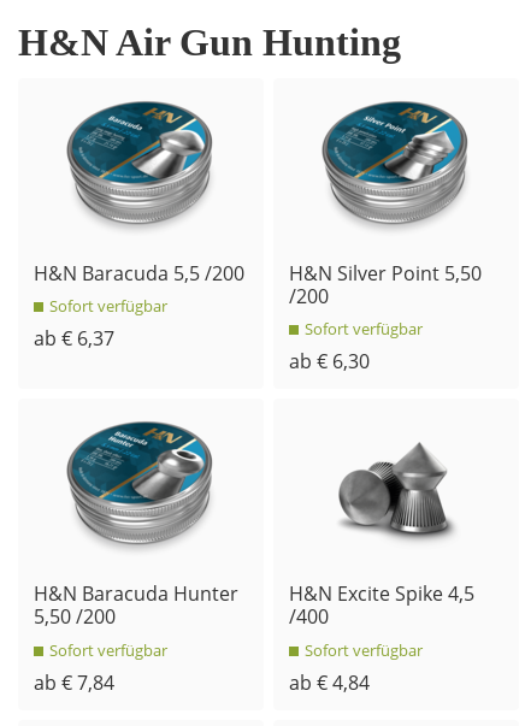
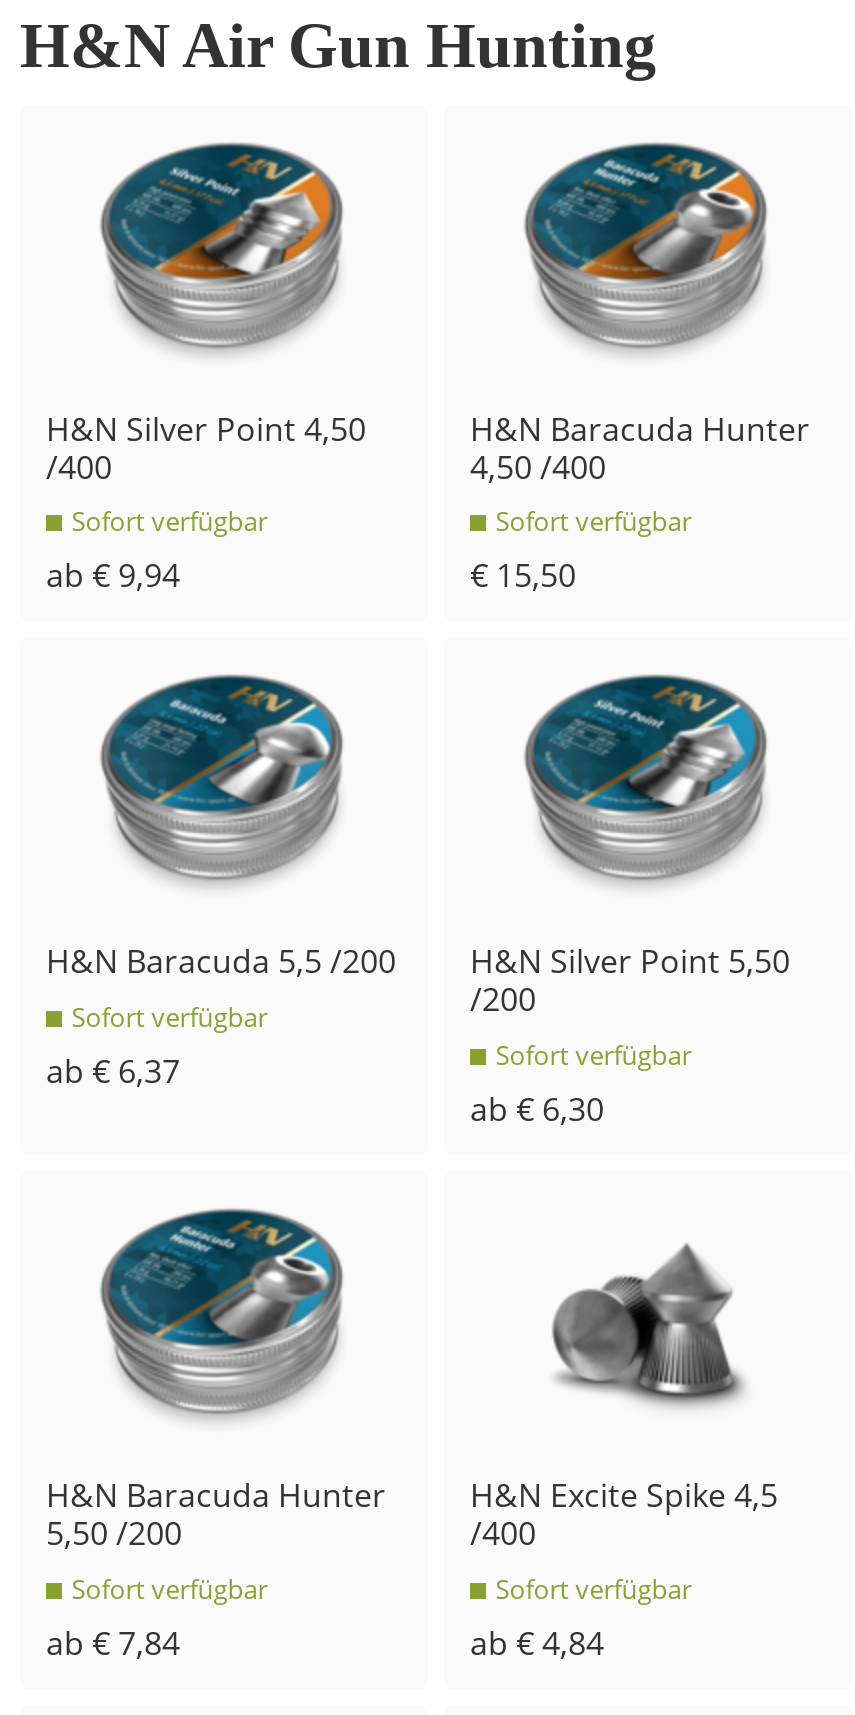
none -> [46,406,366,598] H&N Silver Point 4,50 | /400 | Sofort verfügbar | ab € 9,94
none -> [160,173,332,281] [image]
none -> [470,406,810,598] H&N Baracuda Hunter | 4,50 /400 | Sofort verfügbar | € 15,50
none -> [584,159,756,281] [image]

